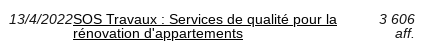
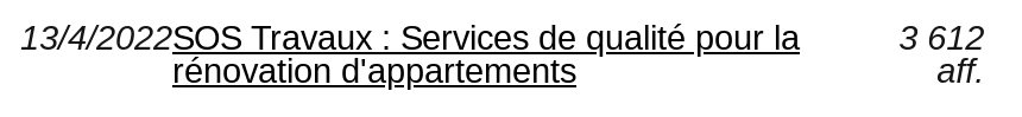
[379,11,415,27] 3 606 -> [899,19,984,57] 3 612

